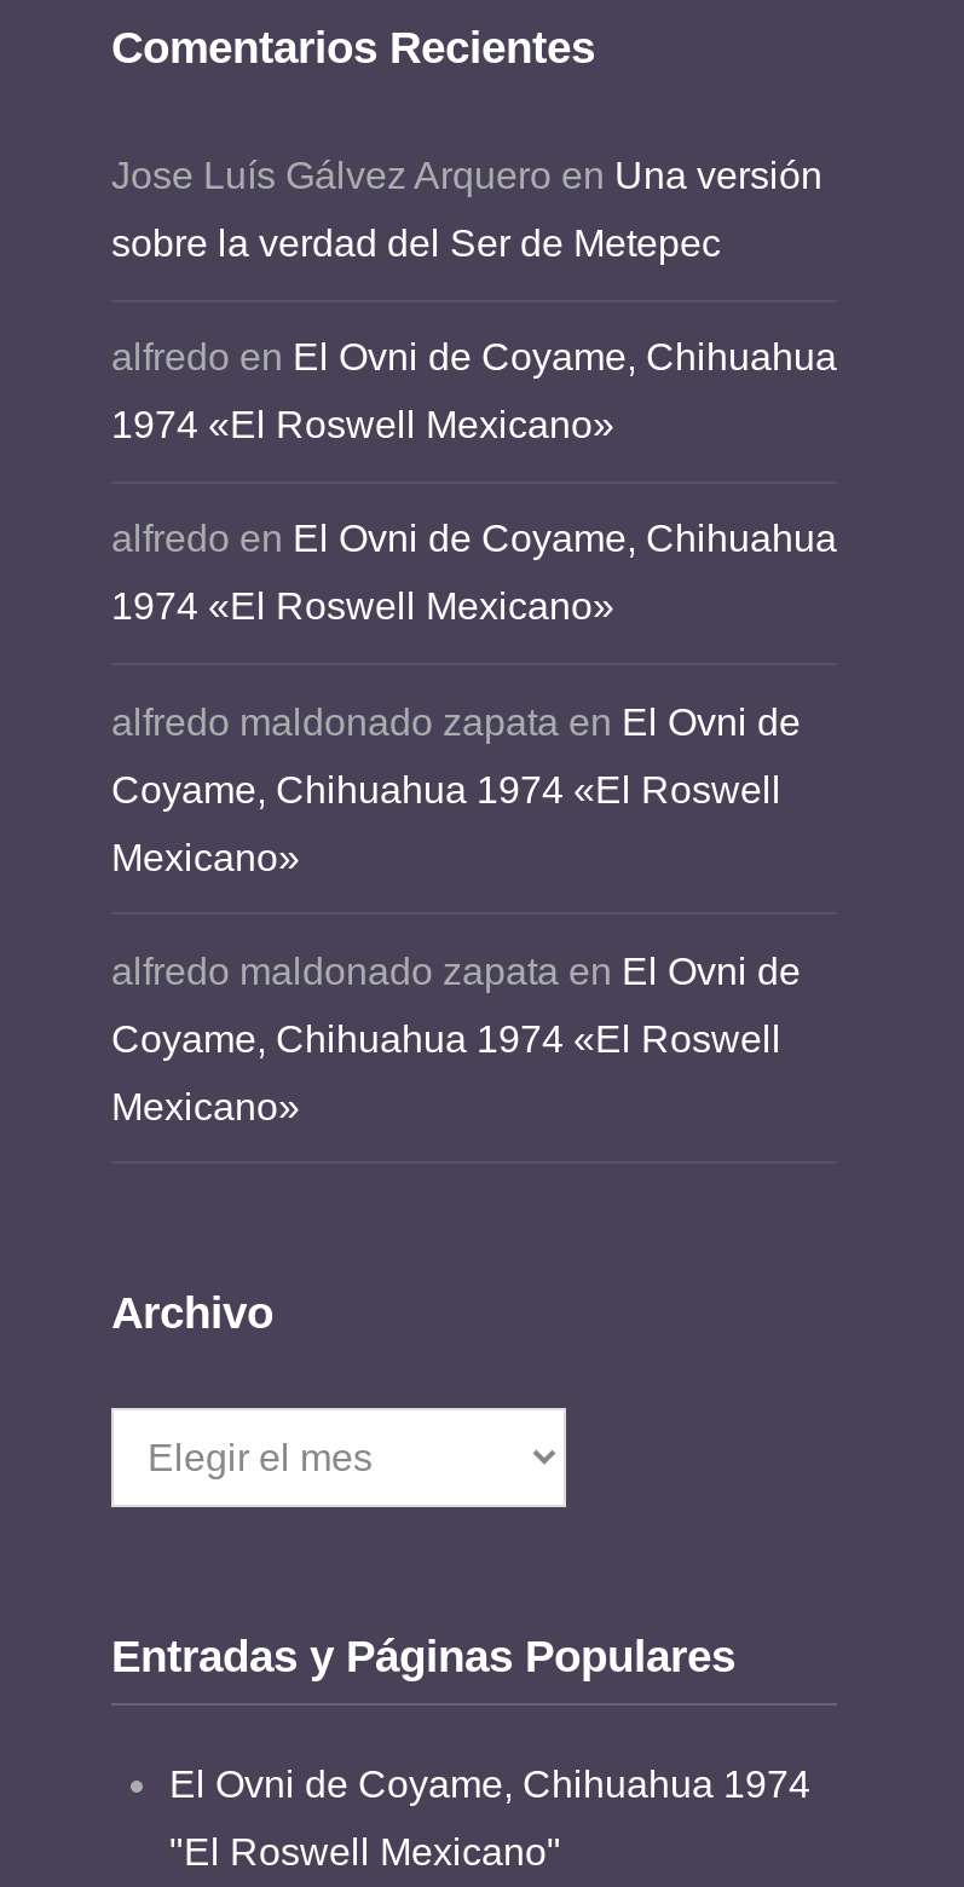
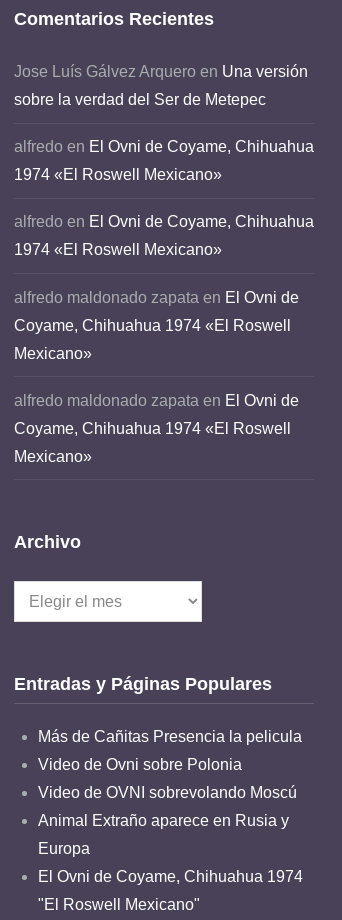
none -> [38,728,302,857] Más de Cañitas Presencia la pelicula | Video de Ovni sobre Polonia | Video de OVNI sobrevolando Moscú | Animal Extraño aparece en Rusia y | Europa

